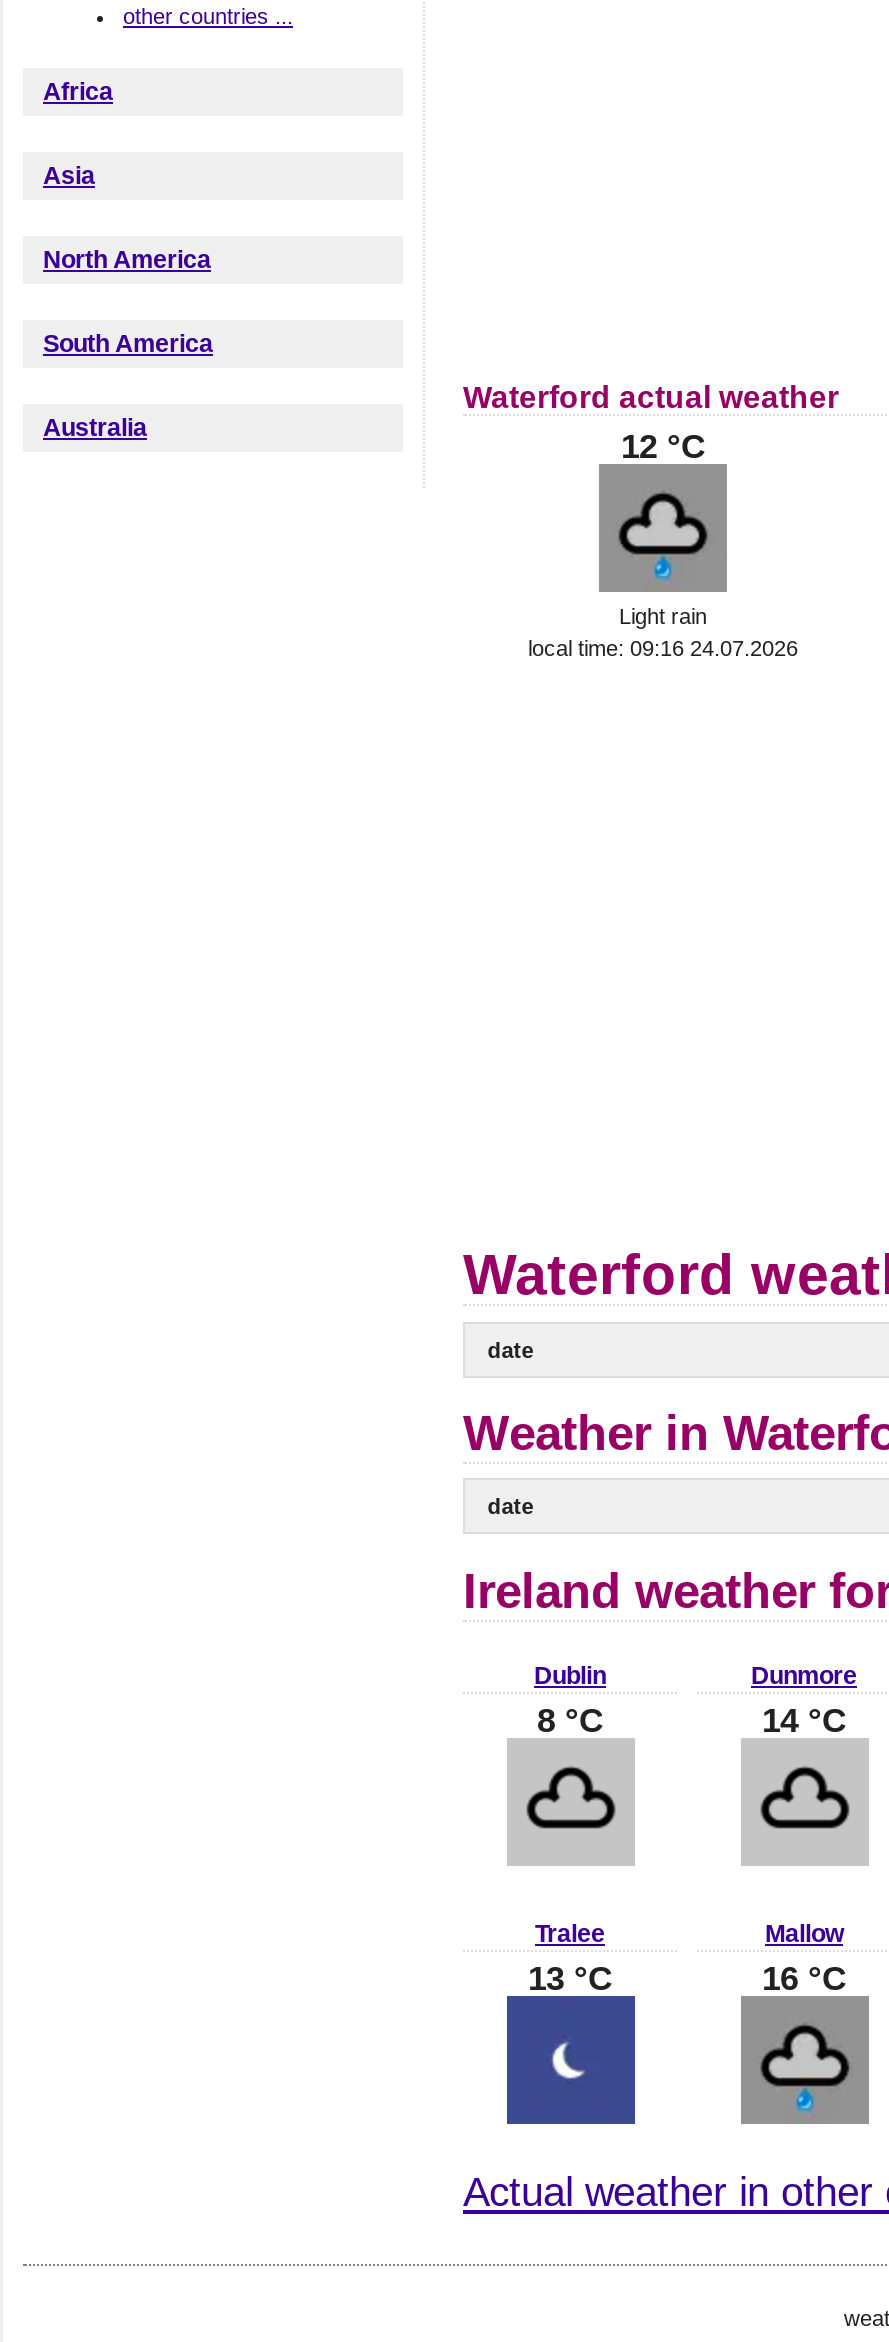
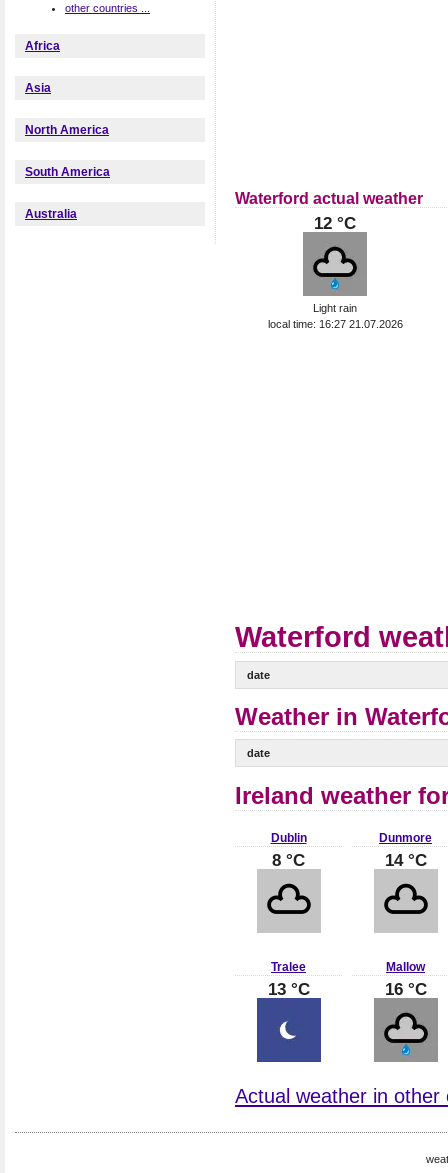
[528,635,798,659] local time: 09:16 24.07.2026 -> [267,318,402,330] local time: 16:27 21.07.2026

